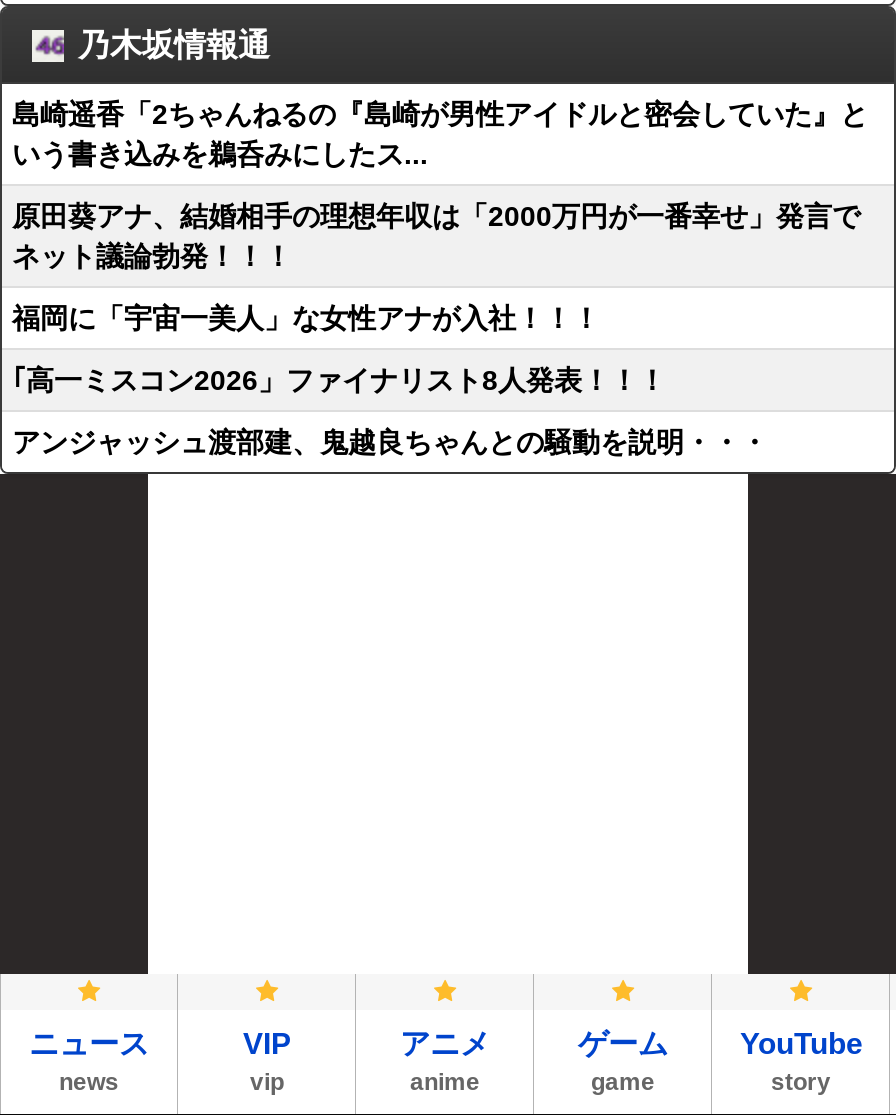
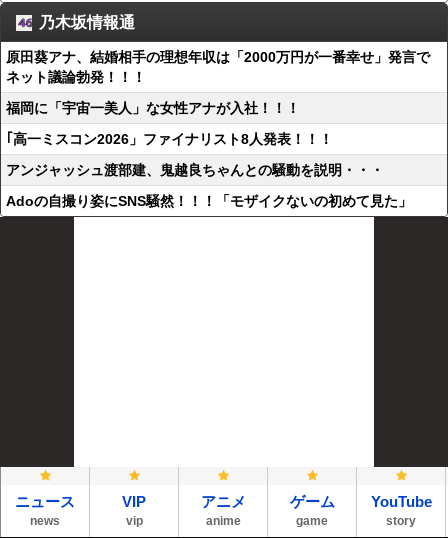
[12,98,868,170] 島崎遥香「2ちゃんねるの『島崎が男性アイドルと密会していた』と | いう書き込みを鵜呑みにしたス... -> none
moved [12,200,860,458] -> [6,49,430,178]: 原田葵アナ、結婚相手の理想年収は「2000万円が一番幸せ」発言で | ネット議論勃発！！！ | 福岡に「宇宙一美人」な女性アナが入社！！！ | ｢高一ミスコン2026」ファイナリスト8人発表！！！ | アンジャッシュ渡部建、鬼越良ちゃんとの騒動を説明・・・
none -> [6,193,412,209] Adoの自撮り姿にSNS騒然！！！「モザイクないの初めて見た」

